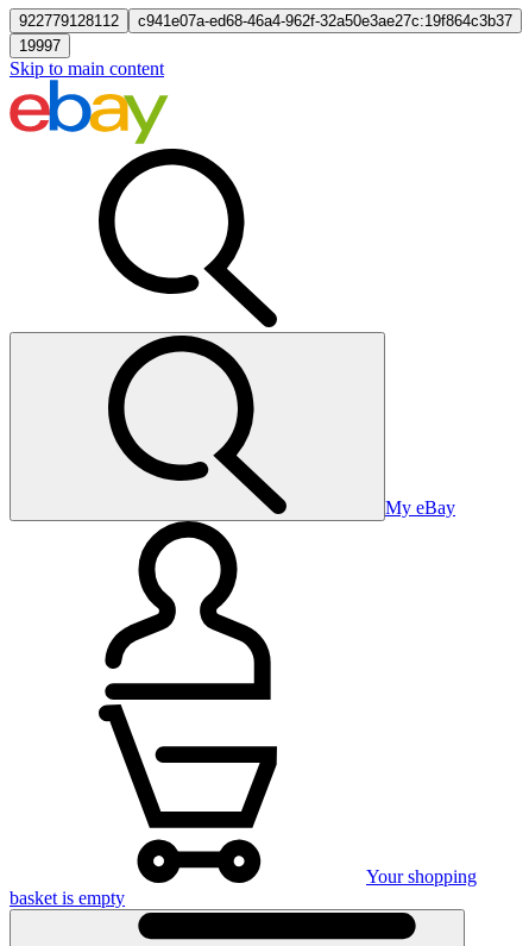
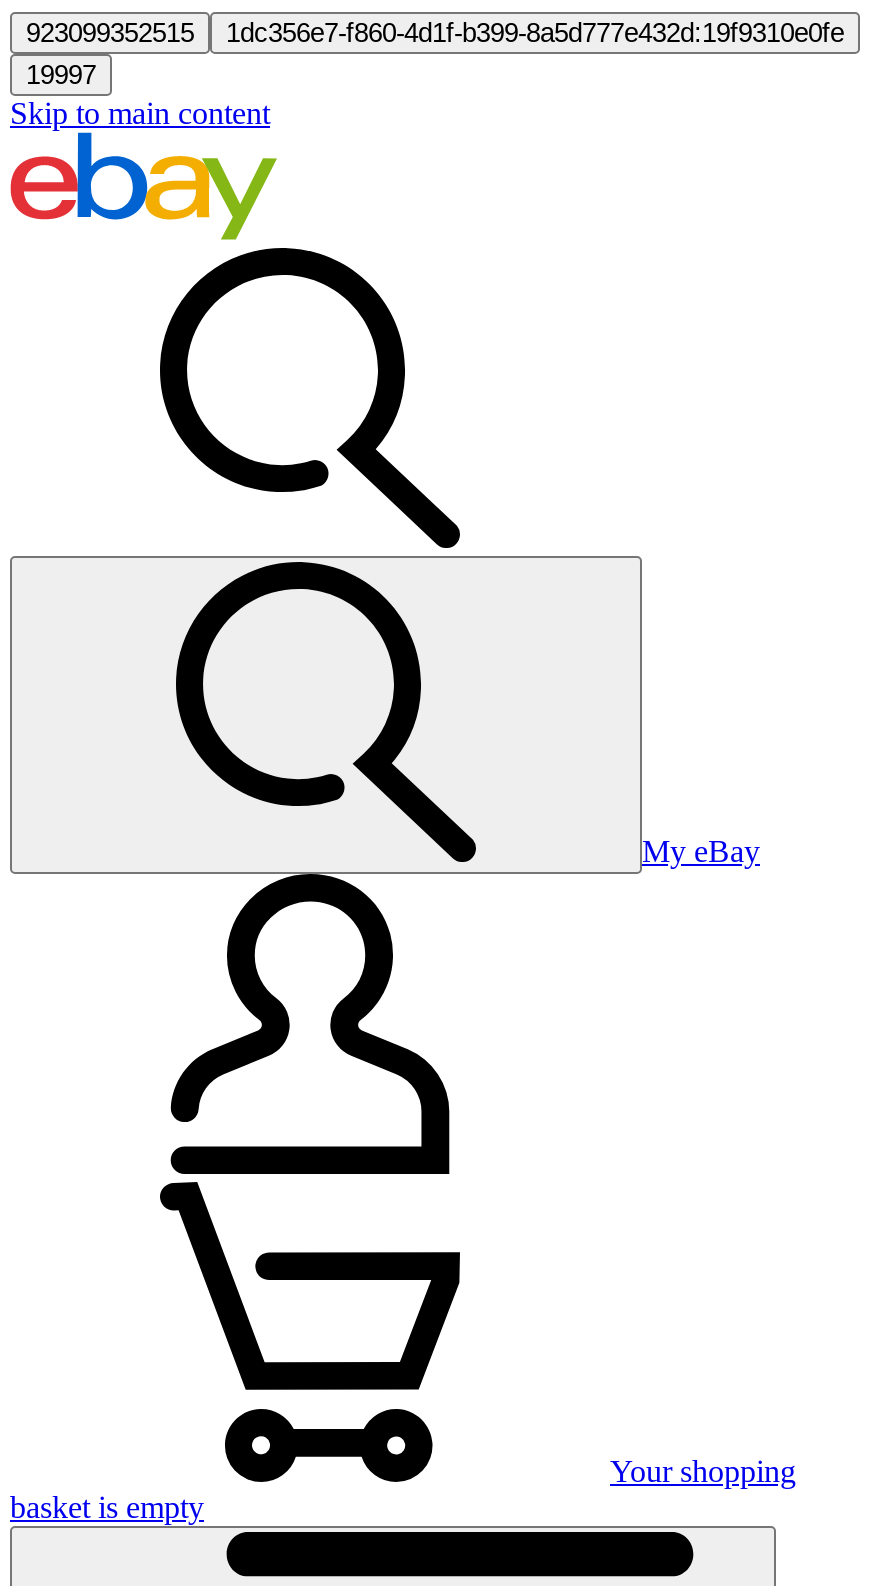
[19,12,512,30] 922779128112 | c941e07a-ed68-46a4-962f-32a50e3ae27c:19f864c3b37 -> [26,18,844,48] 923099352515 | 1dc356e7-f860-4d1f-b399-8a5d777e432d:19f9310e0fe

